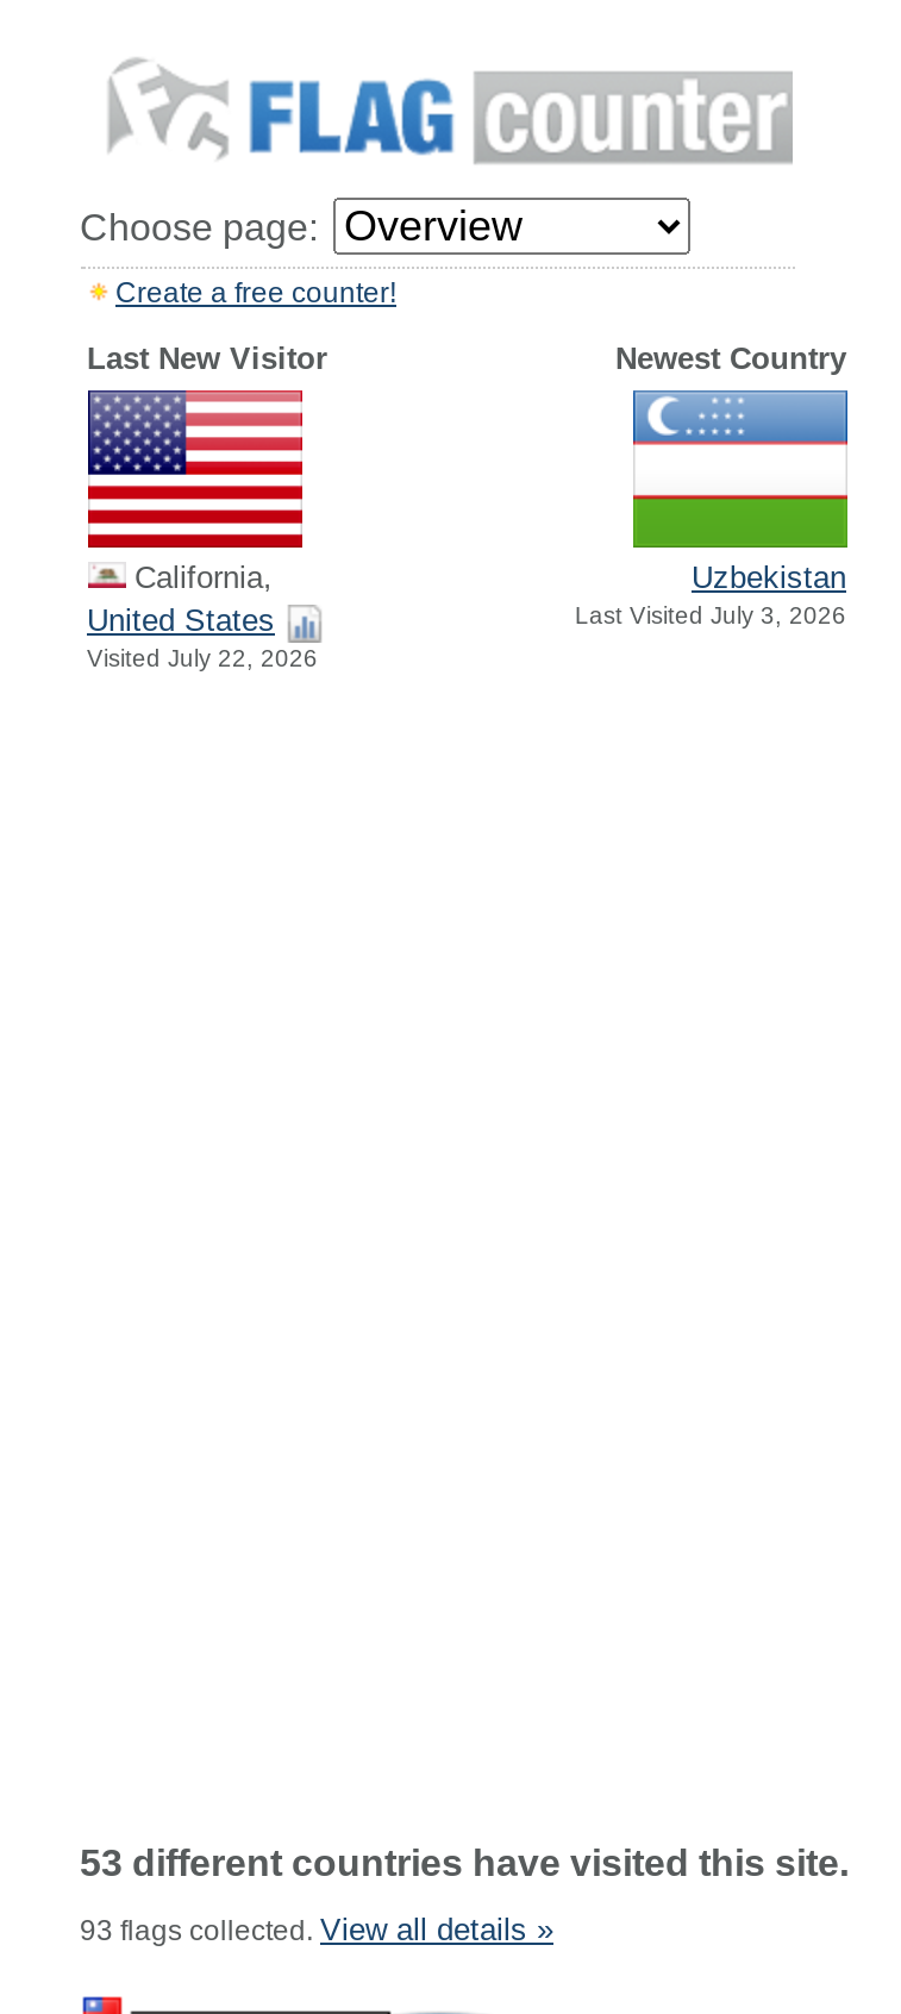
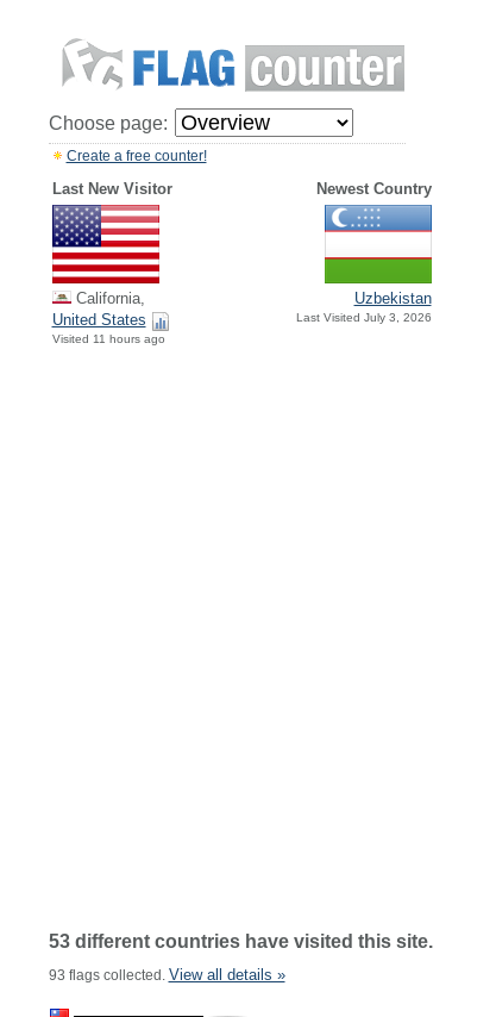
[87,646,318,672] Visited July 22, 2026 -> [52,333,165,346] Visited 11 hours ago

